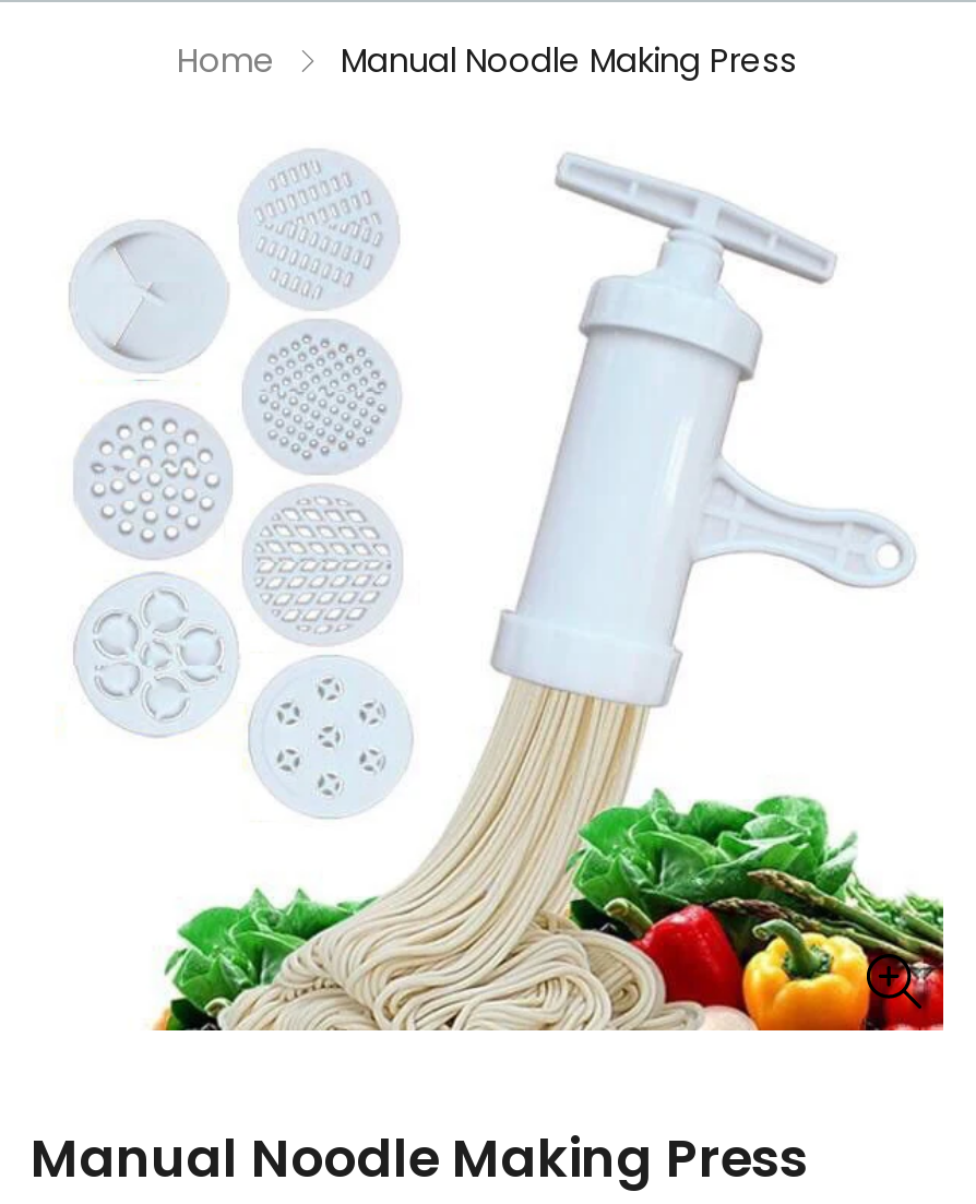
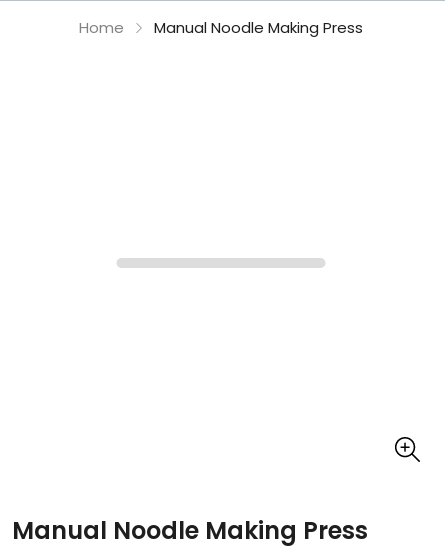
[70,151,945,1033] [image] -> none

